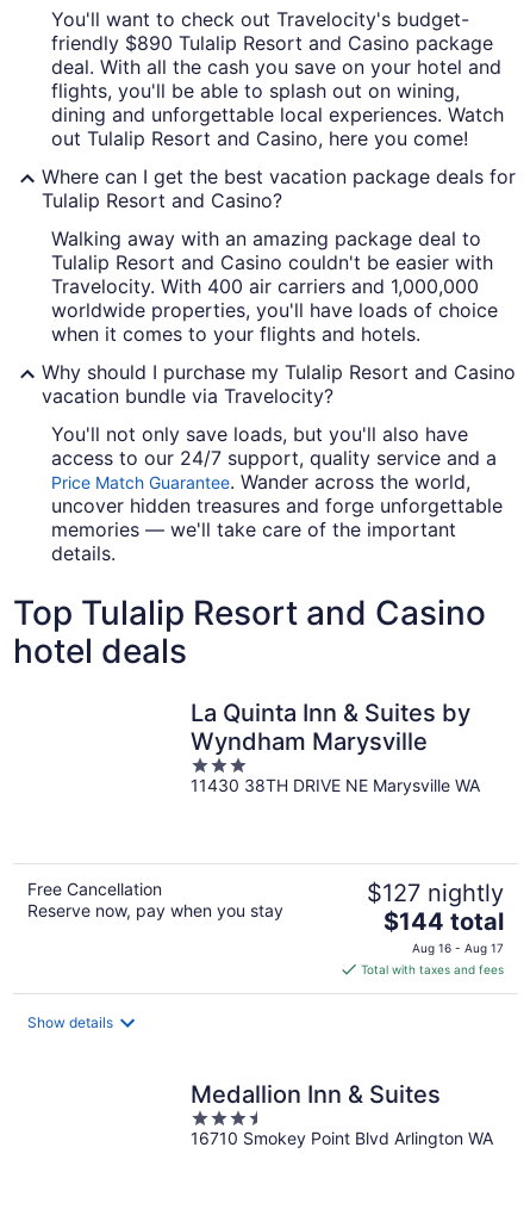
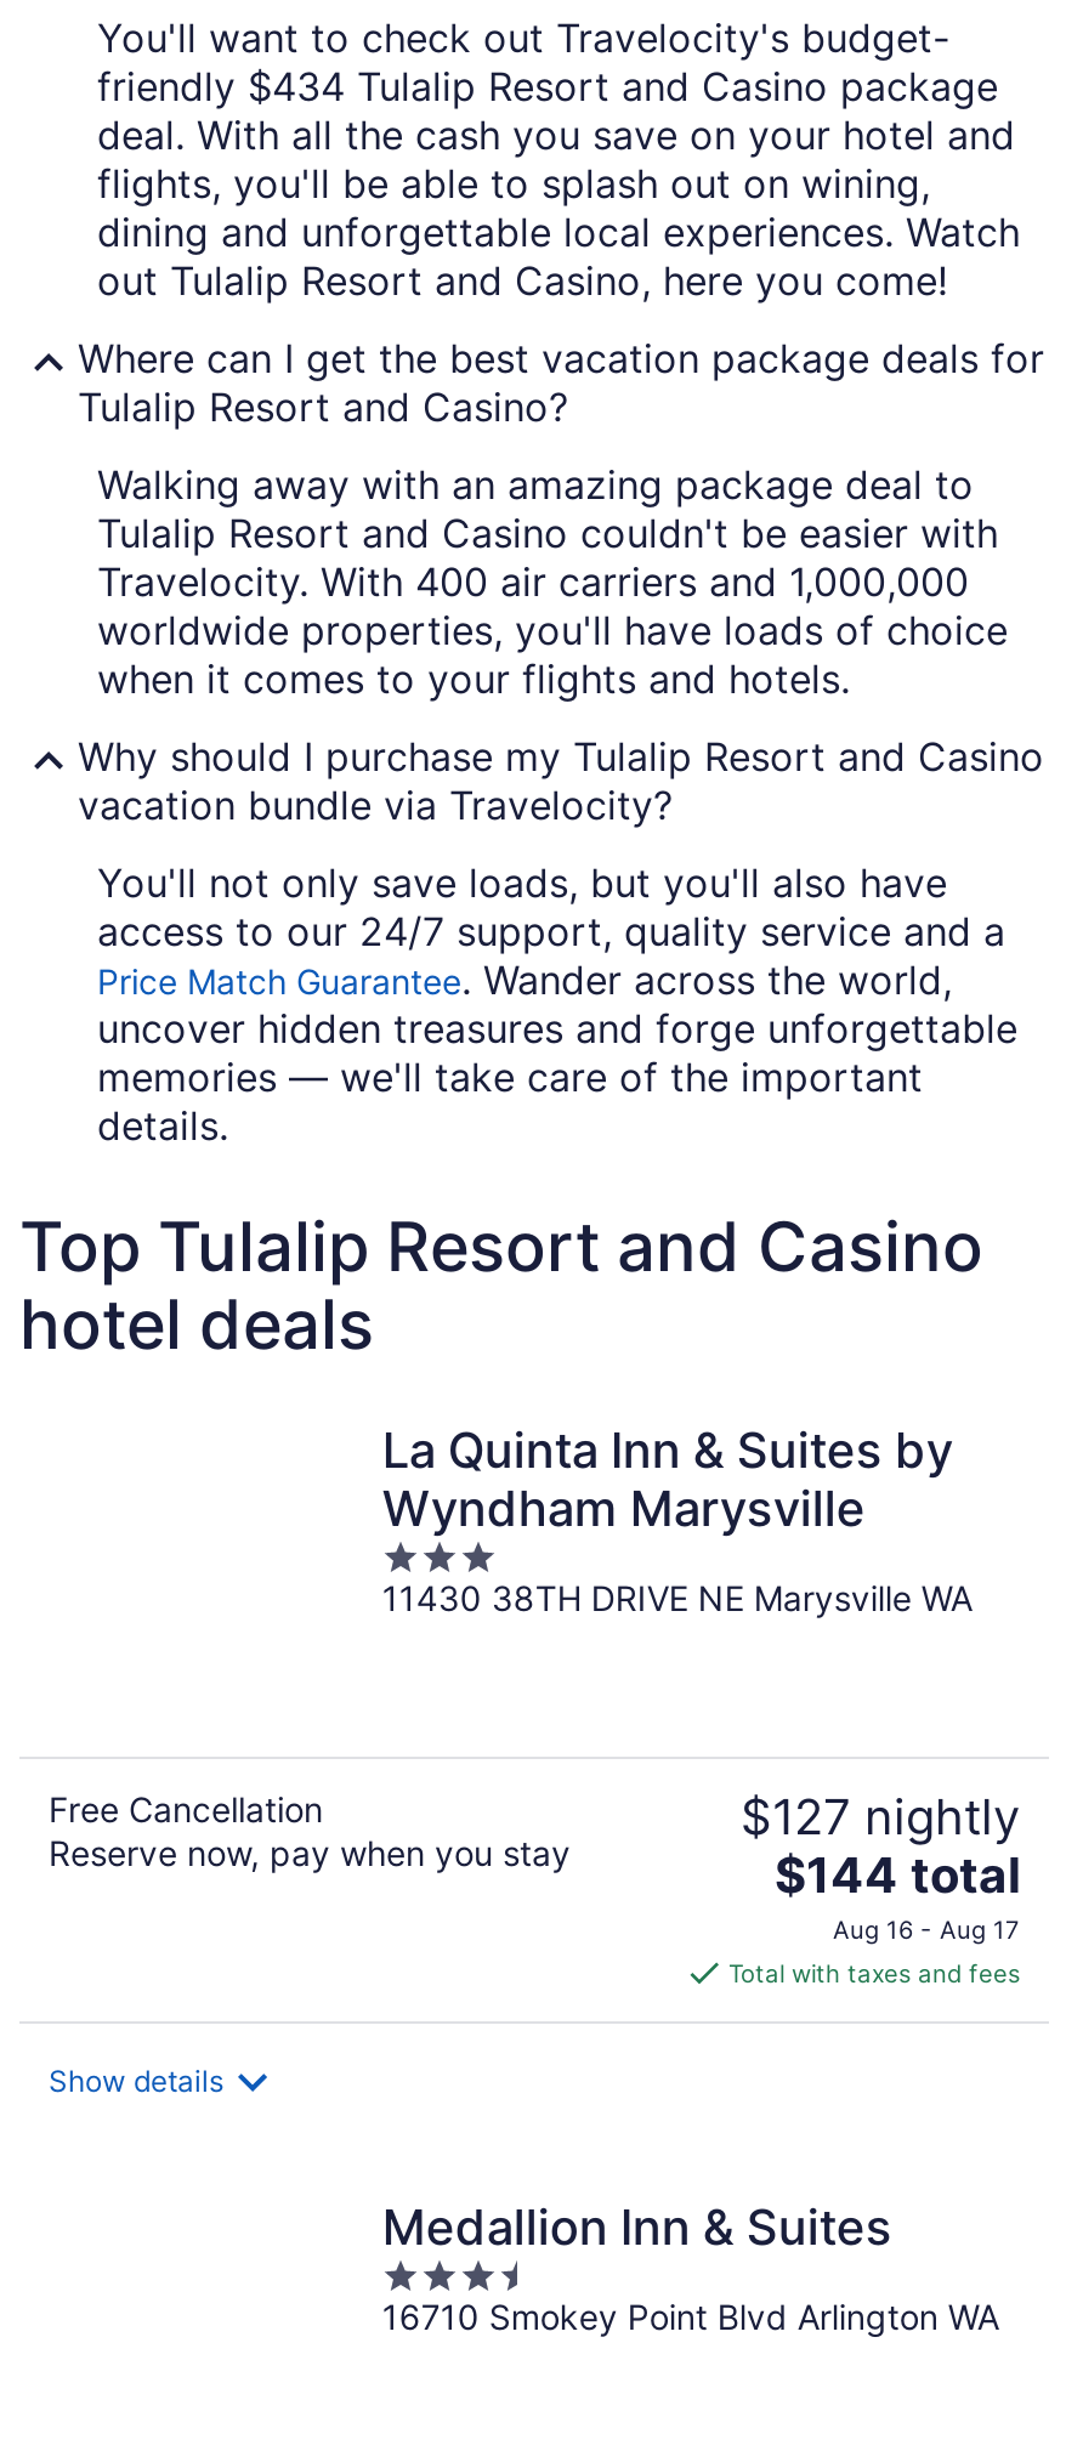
[51,31,493,55] friendly $890 Tulalip Resort and Casino package -> [97,62,998,111] friendly $434 Tulalip Resort and Casino package

